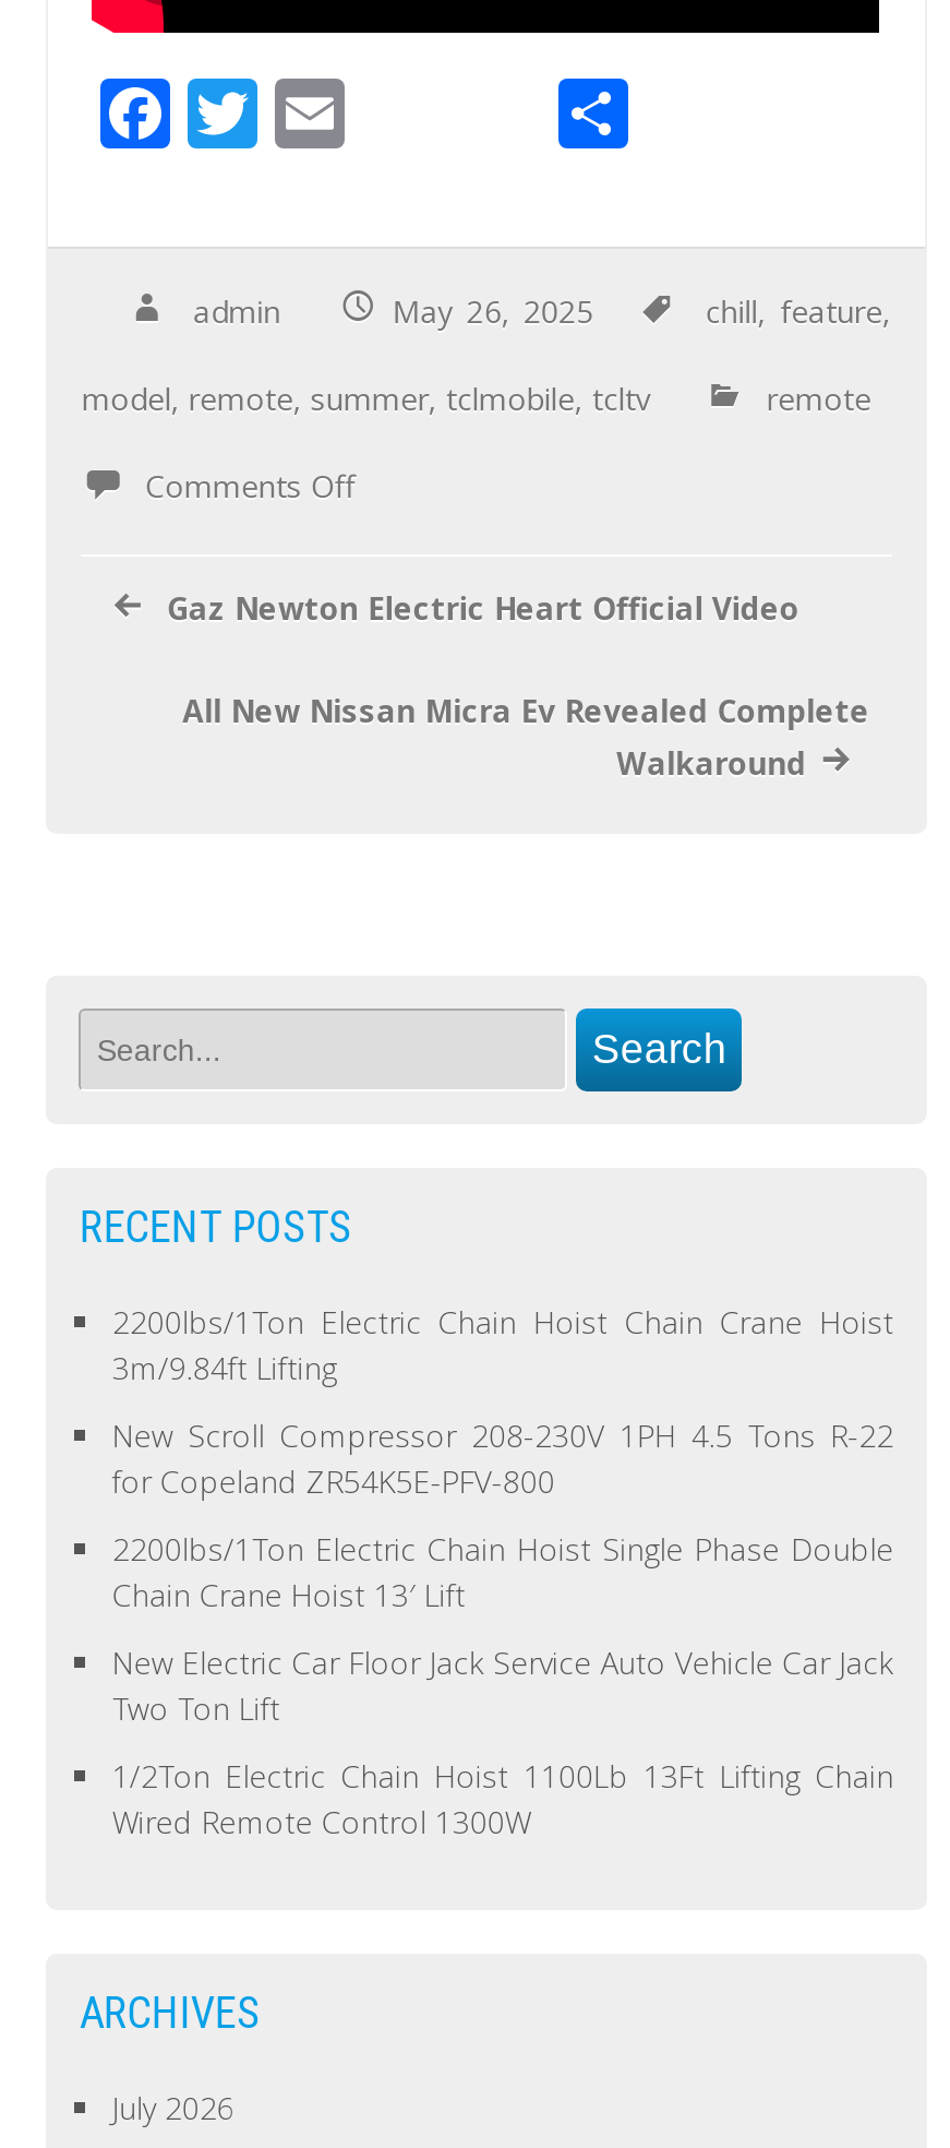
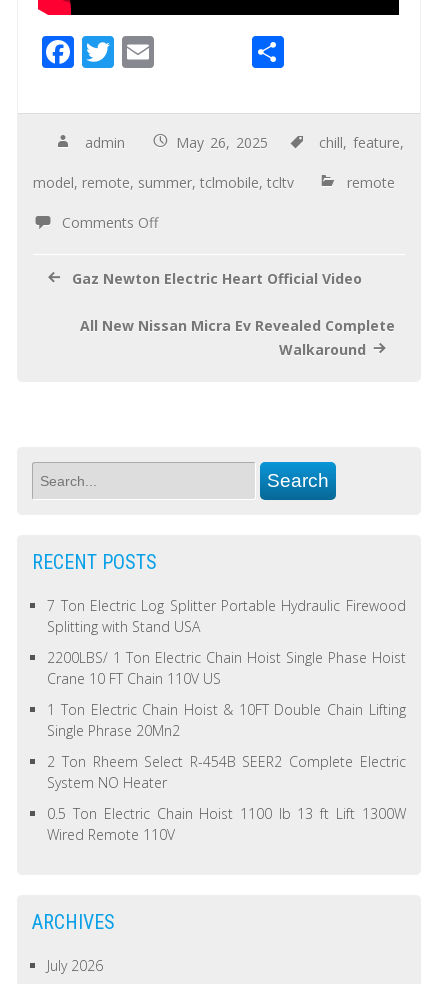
[112,1301,894,1389] 2200lbs/1Ton Electric Chain Hoist Chain Crane Hoist | 3m/9.84ft Lifting -> [47,596,406,636] 7 Ton Electric Log Splitter Portable Hydraulic Firewood | Splitting with Stand USA
[112,1415,894,1502] New Scroll Compressor 208-230V 1PH 4.5 Tons R-22 | for Copeland ZR54K5E-PFV-800 -> [47,648,406,688] 2200LBS/ 1 Ton Electric Chain Hoist Single Phase Hoist | Crane 10 FT Chain 110V US
[112,1528,894,1616] 2200lbs/1Ton Electric Chain Hoist Single Phase Double | Chain Crane Hoist 13′ Lift -> [47,700,406,740] 1 Ton Electric Chain Hoist & 10FT Double Chain Lifting | Single Phrase 20Mn2
[112,1642,894,1729] New Electric Car Floor Jack Service Auto Vehicle Car Jack | Two Ton Lift -> [47,752,406,792] 2 Ton Rheem Select R-454B SEER2 Complete Electric | System NO Heater
[112,1756,894,1843] 1/2Ton Electric Chain Hoist 1100Lb 13Ft Lifting Chain | Wired Remote Control 1300W -> [47,804,406,844] 0.5 Ton Electric Chain Hoist 1100 lb 13 ft Lift 1300W | Wired Remote 110V

